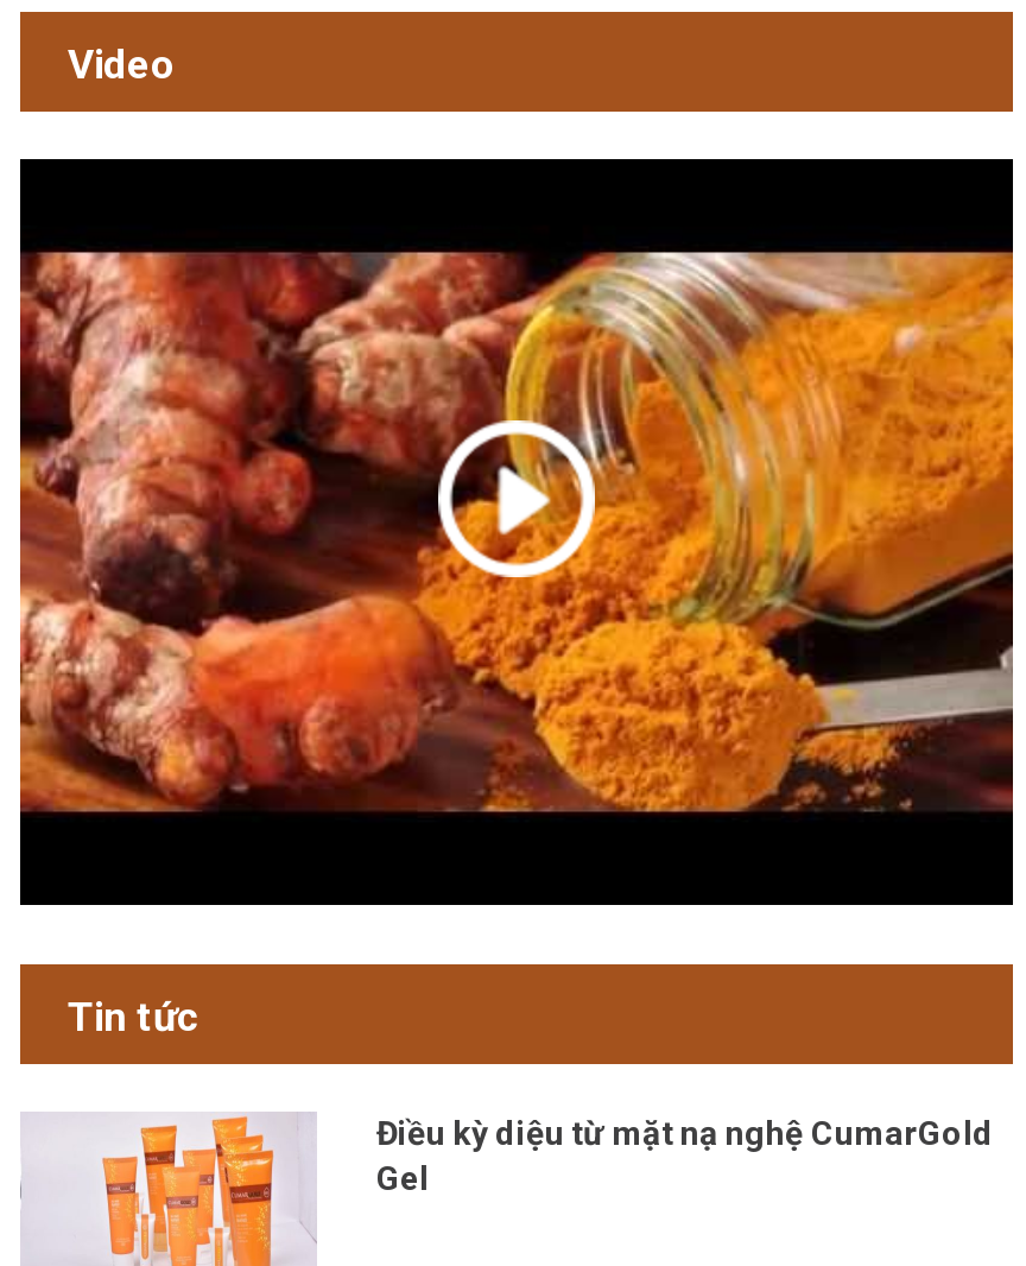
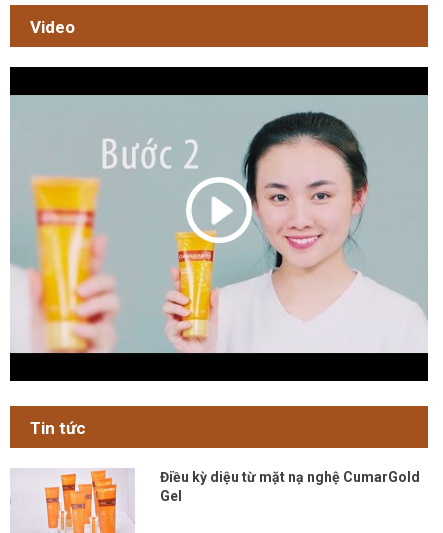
[18,226,1015,838] [image] -> [9,94,428,354] [image]

